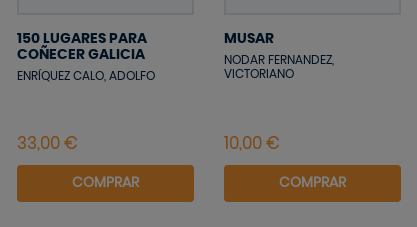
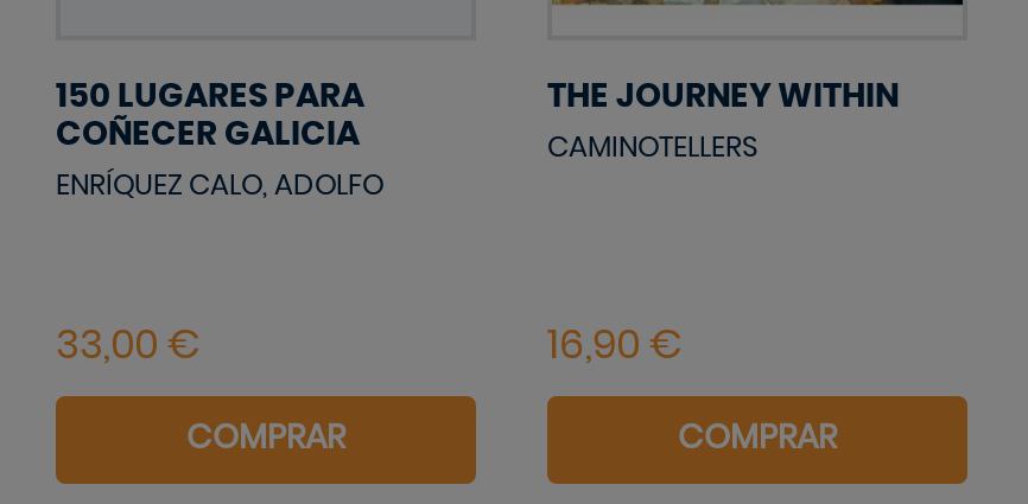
[224,32,274,46] MUSAR -> [547,81,899,114] THE JOURNEY WITHIN
[224,54,334,80] NODAR FERNANDEZ, | VICTORIANO -> [547,133,759,161] CAMINOTELLERS

